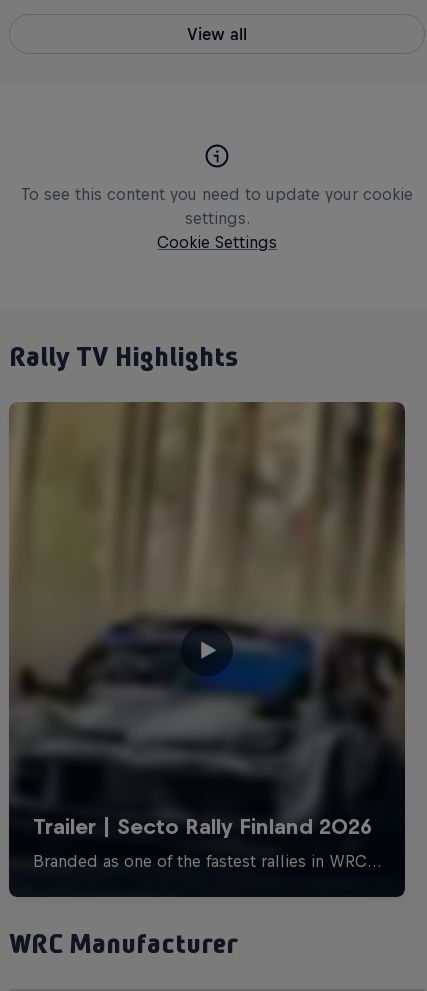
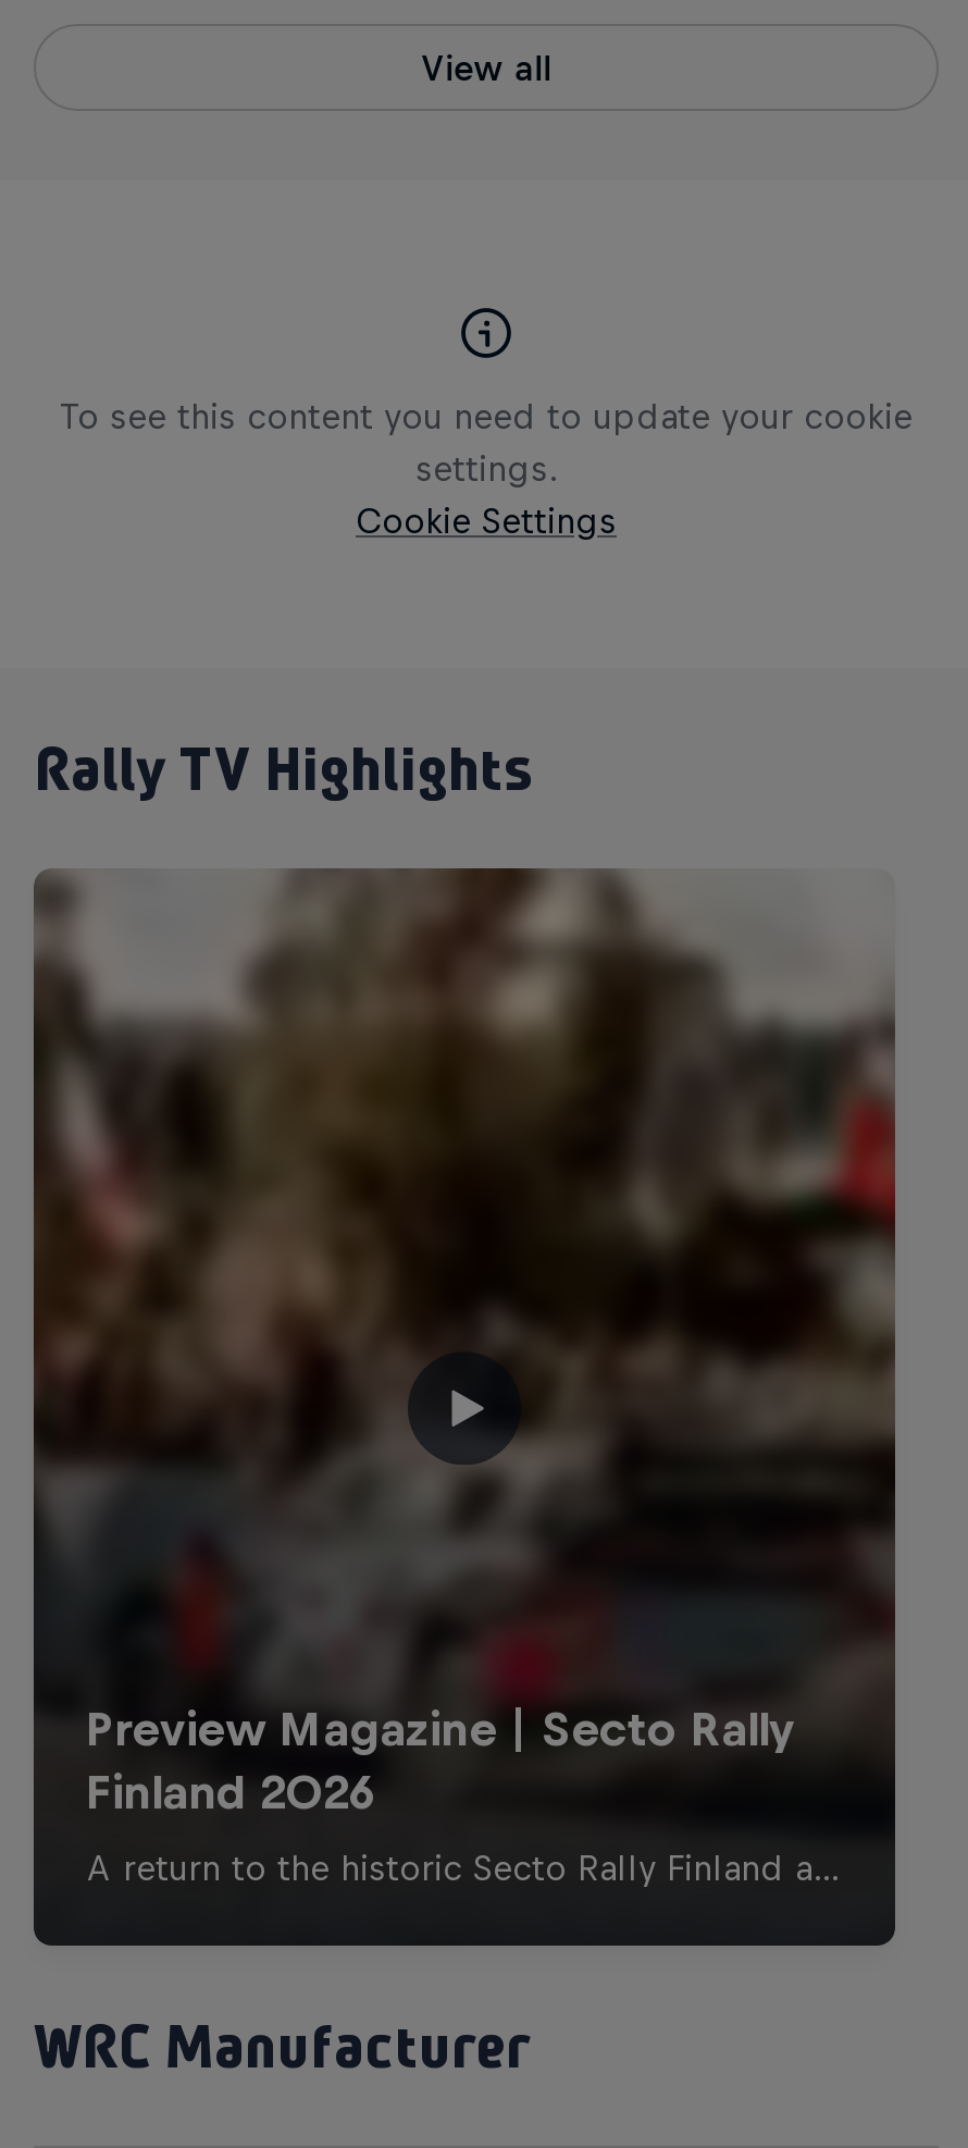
[9,401,406,895] [image] -> [32,868,897,1943] [image]

